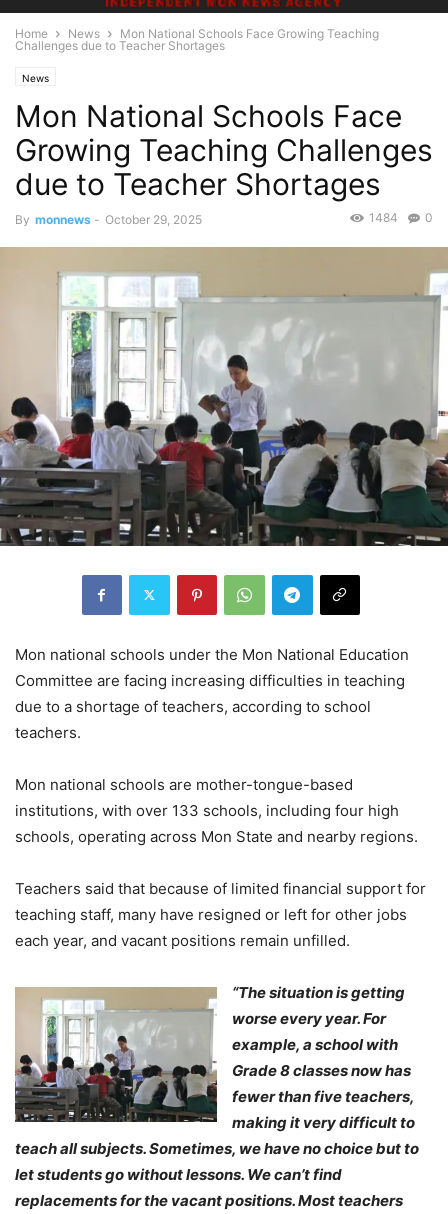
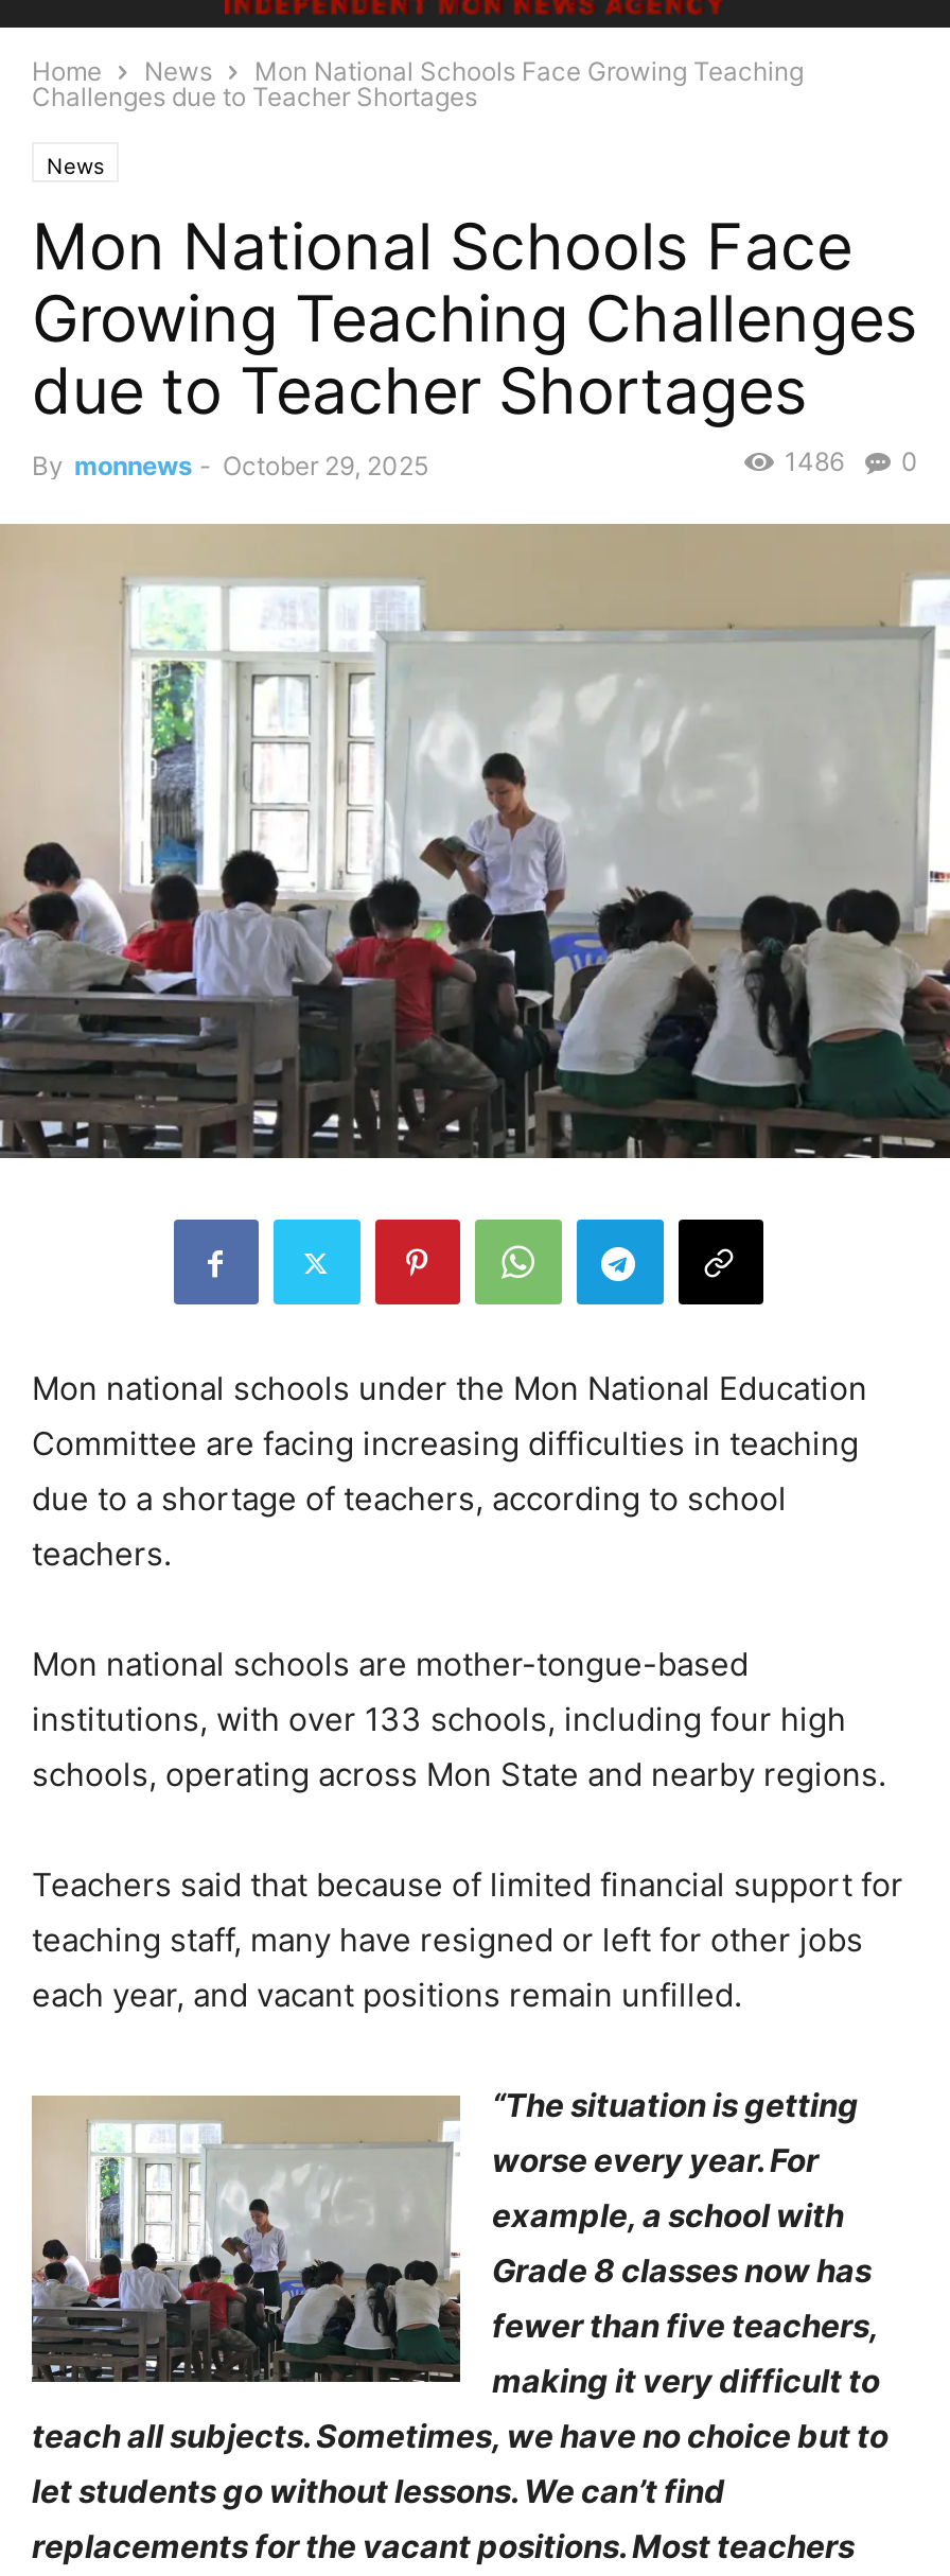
[369,210,433,225] 1484 0 -> [785,445,918,477] 1486 0

